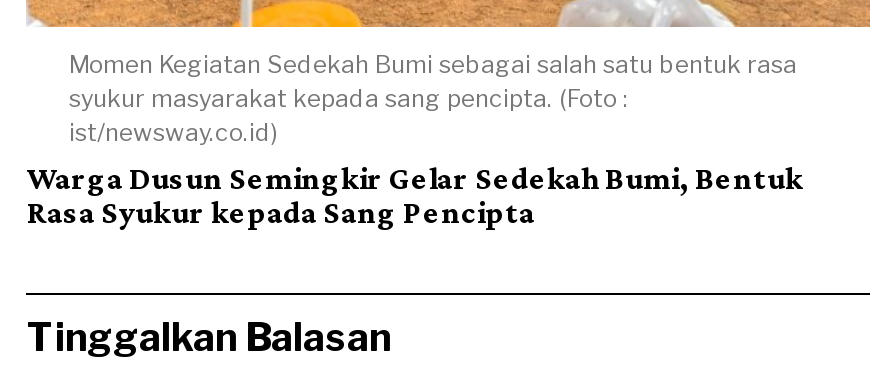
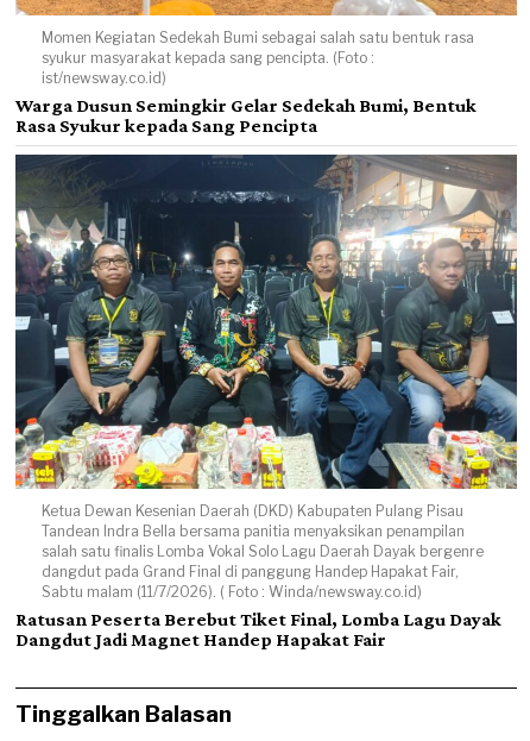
none -> [14,153,518,650] [image] | Ketua Dewan Kesenian Daerah (DKD) Kabupaten Pulang Pisau | Tandean Indra Bella bersama panitia menyaksikan penampilan | salah satu finalis Lomba Vokal Solo Lagu Daerah Dayak bergenre | dangdut pada Grand Final di panggung Handep Hapakat Fair, | Sabtu malam (11/7/2026). ( Foto : Winda/newsway.co.id) | Ratusan Peserta Berebut Tiket Final, Lomba Lagu Dayak | Dangdut Jadi Magnet Handep Hapakat Fair

